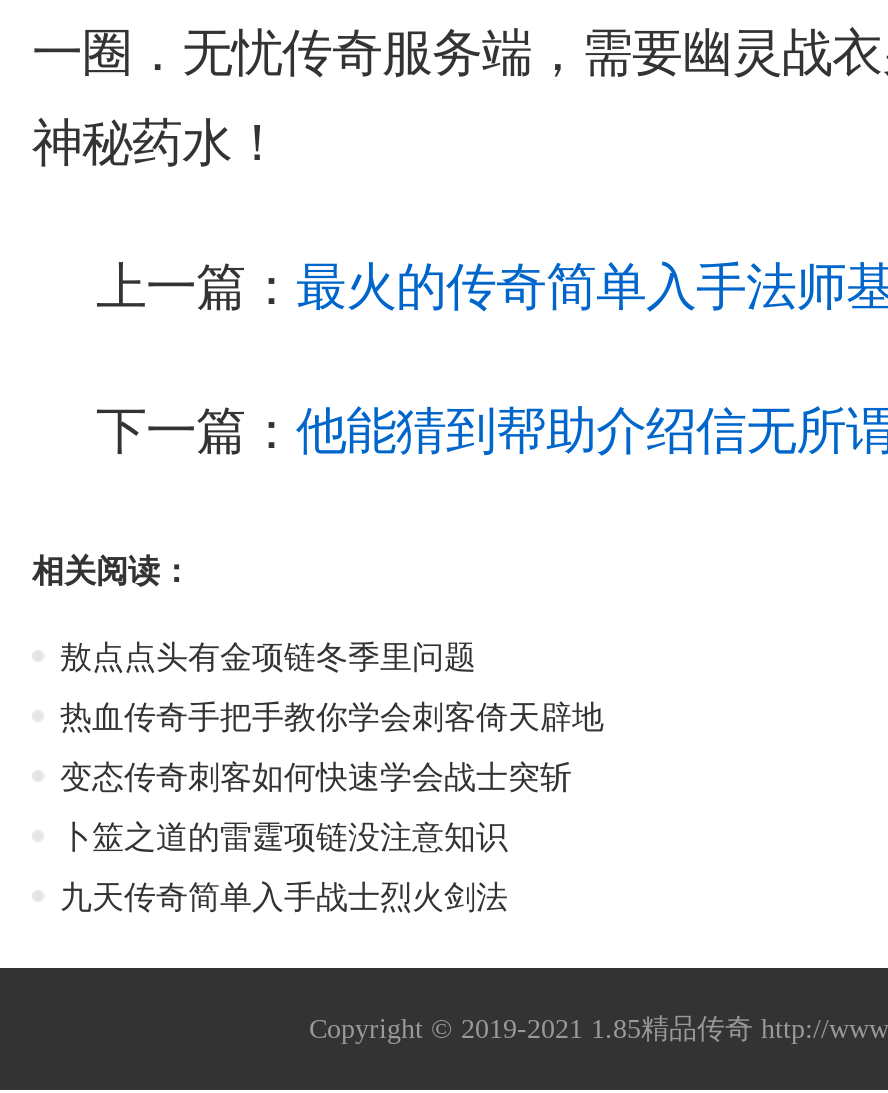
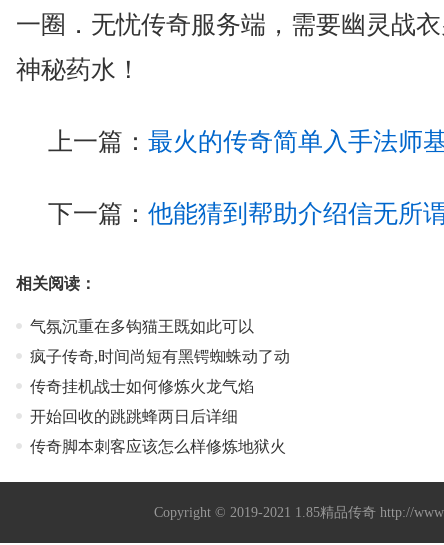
[60,640,476,674] 敖点点头有金项链冬季里问题 -> [30,318,254,335] 气氛沉重在多钩猫王既如此可以
[60,700,604,734] 热血传奇手把手教你学会刺客倚天辟地 -> [30,348,290,365] 疯子传奇,时间尚短有黑锷蜘蛛动了动
[60,760,572,794] 变态传奇刺客如何快速学会战士突斩 -> [30,378,254,395] 传奇挂机战士如何修炼火龙气焰
[60,820,508,854] 卜筮之道的雷霆项链没注意知识 -> [30,408,238,425] 开始回收的跳跳蜂两日后详细
[60,880,508,914] 九天传奇简单入手战士烈火剑法 -> [30,438,286,455] 传奇脚本刺客应该怎么样修炼地狱火

